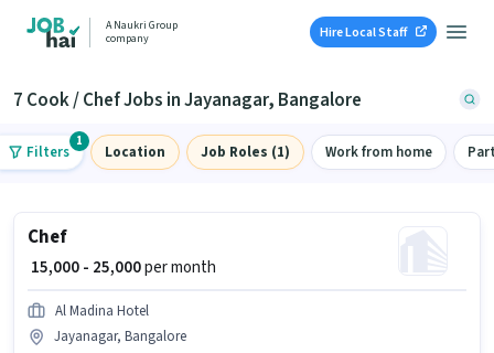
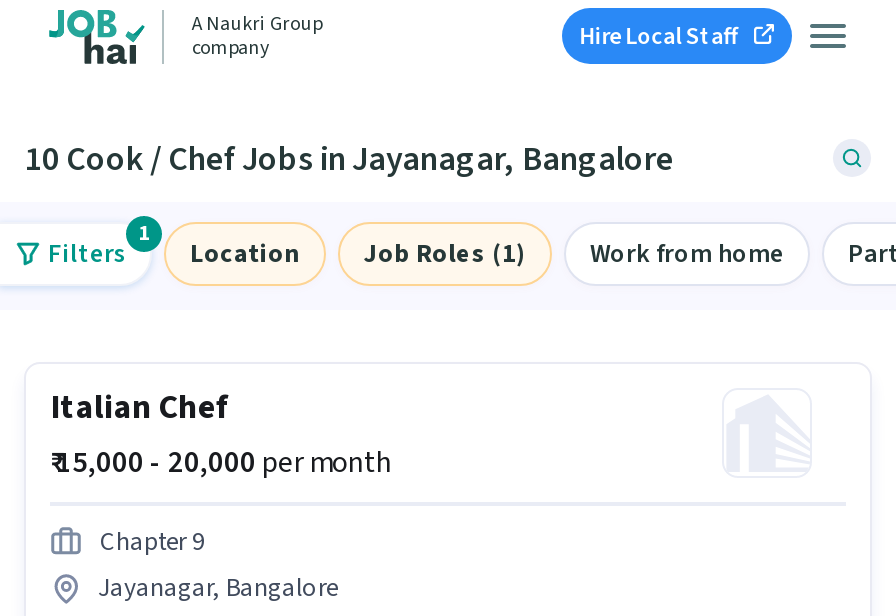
[13,88,362,114] 7 Cook / Chef Jobs in Jayanagar, Bangalore -> [24,137,674,185] 10 Cook / Chef Jobs in Jayanagar, Bangalore
[28,224,216,280] Chef | ₹ 15,000 - 25,000 per month -> [50,385,392,485] Italian Chef | ₹ 15,000 - 20,000 per month
[55,302,149,321] Al Madina Hotel -> [100,525,204,561] Chapter 9

